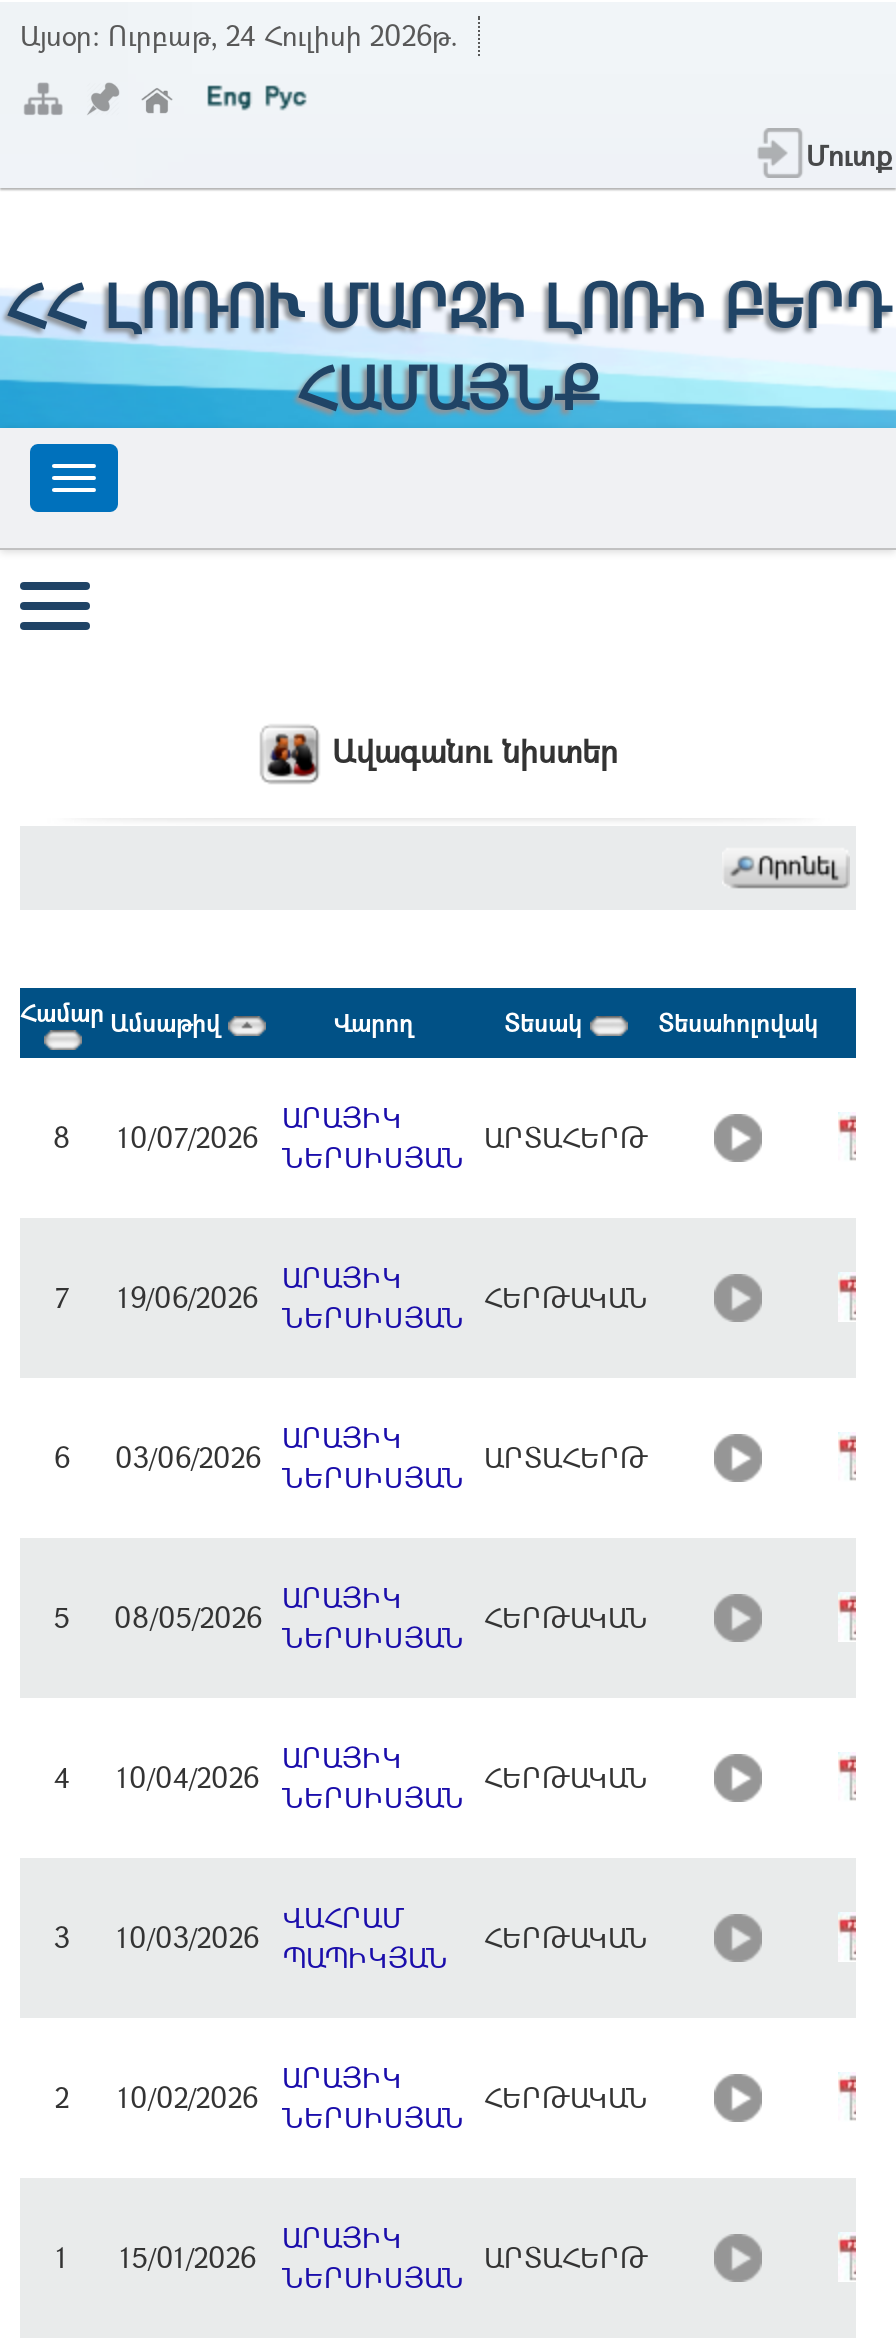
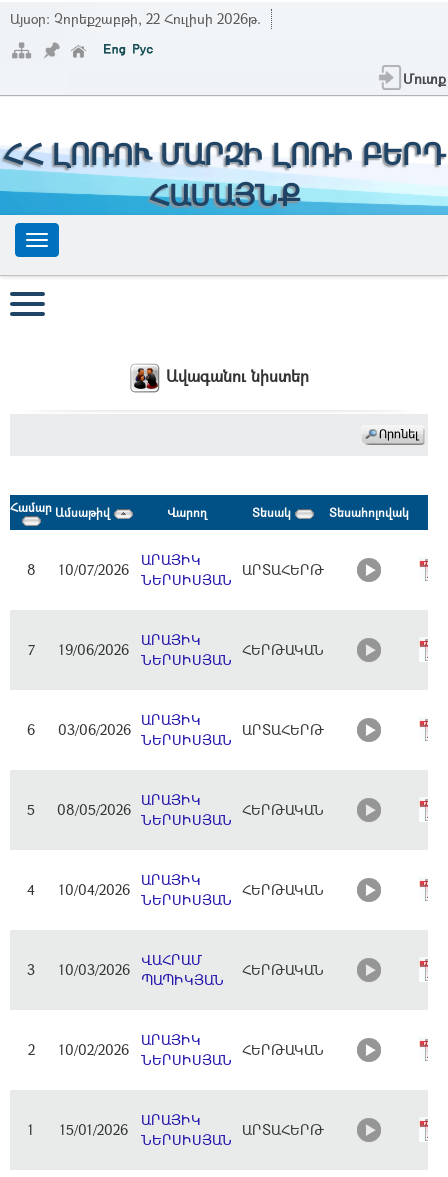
[20,16,458,54] Այսօր: Ուրբաթ, 24 Հուլիսի 2026թ. -> [10,9,261,28] Այսօր: Չորեքշաբթի, 22 Հուլիսի 2026թ.

